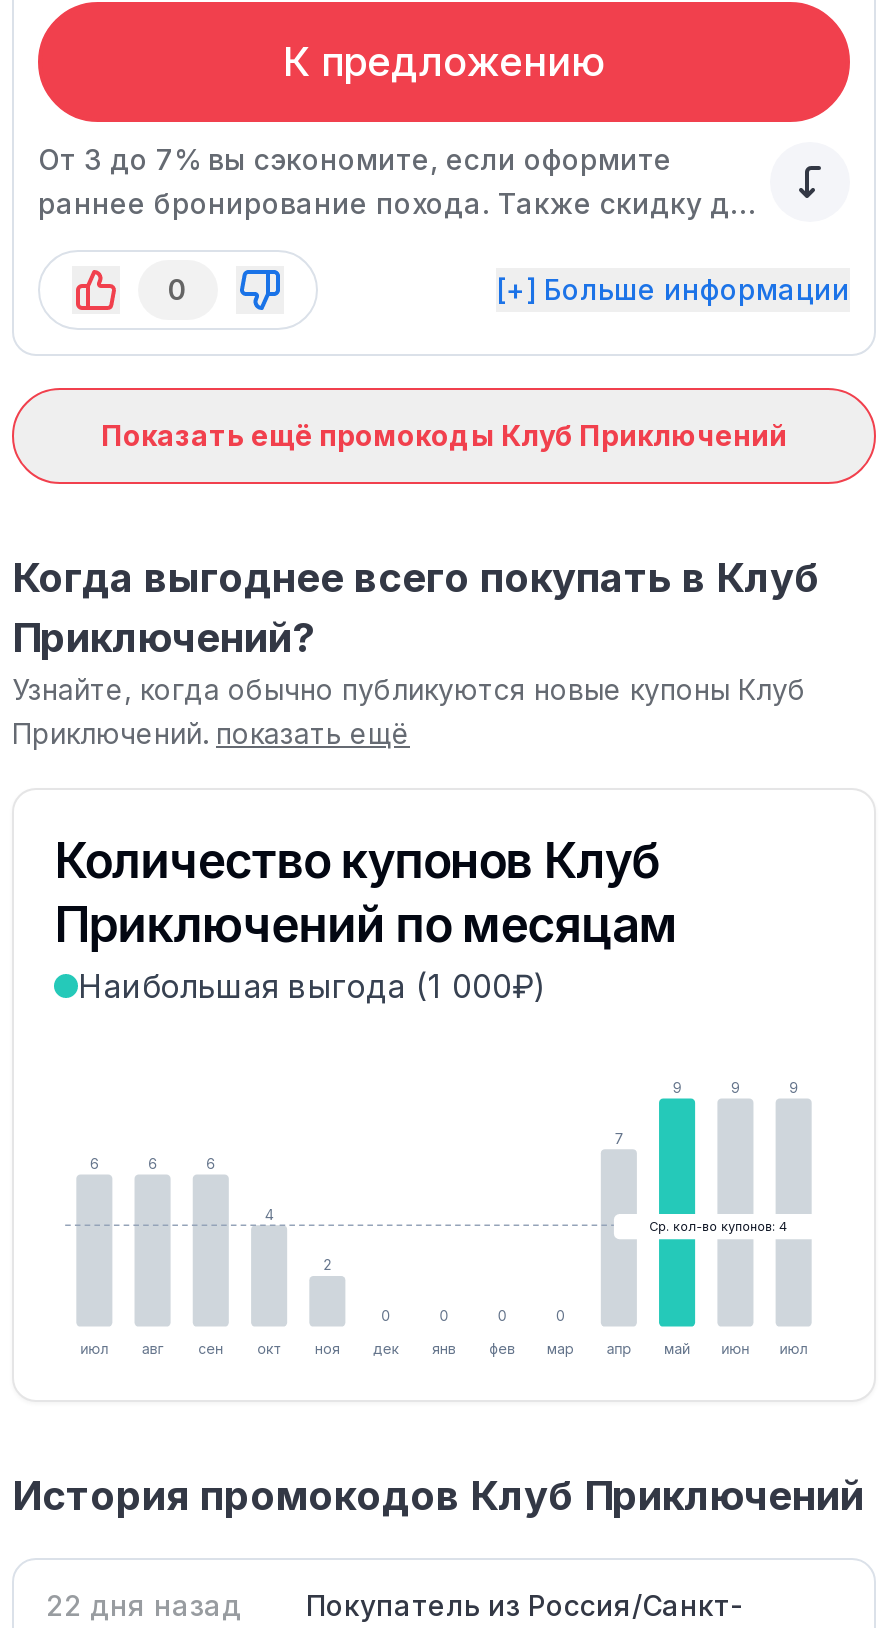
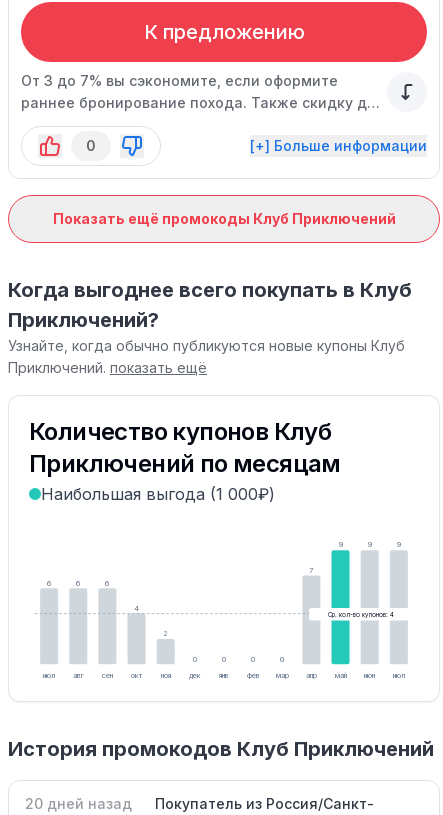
[46,1588,744,1622] 22 дня назад Покупатель из Россия/Санкт- -> [25,795,374,812] 20 дней назад Покупатель из Россия/Санкт-

